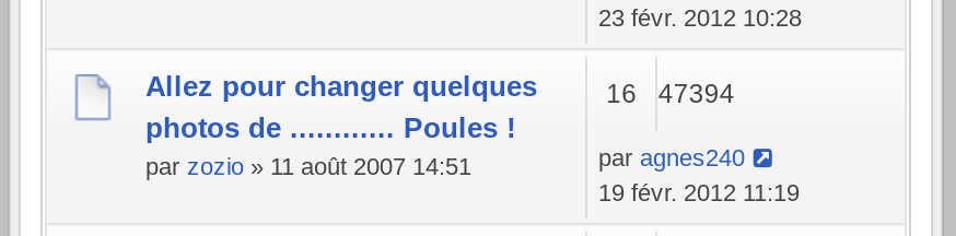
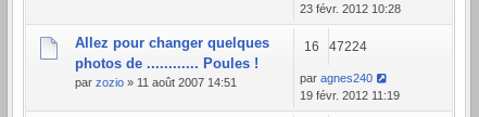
[606,79,735,110] 16 47394 -> [304,39,368,54] 16 47224

